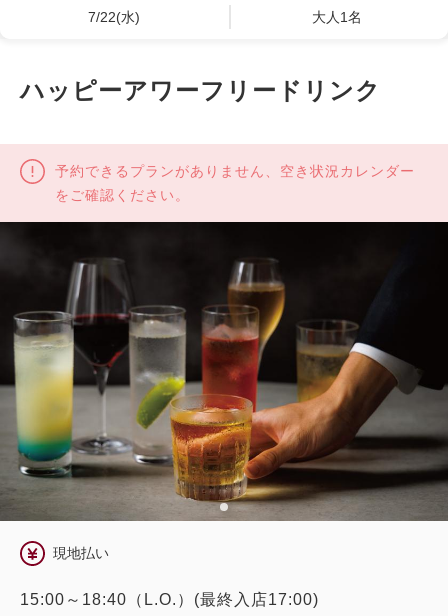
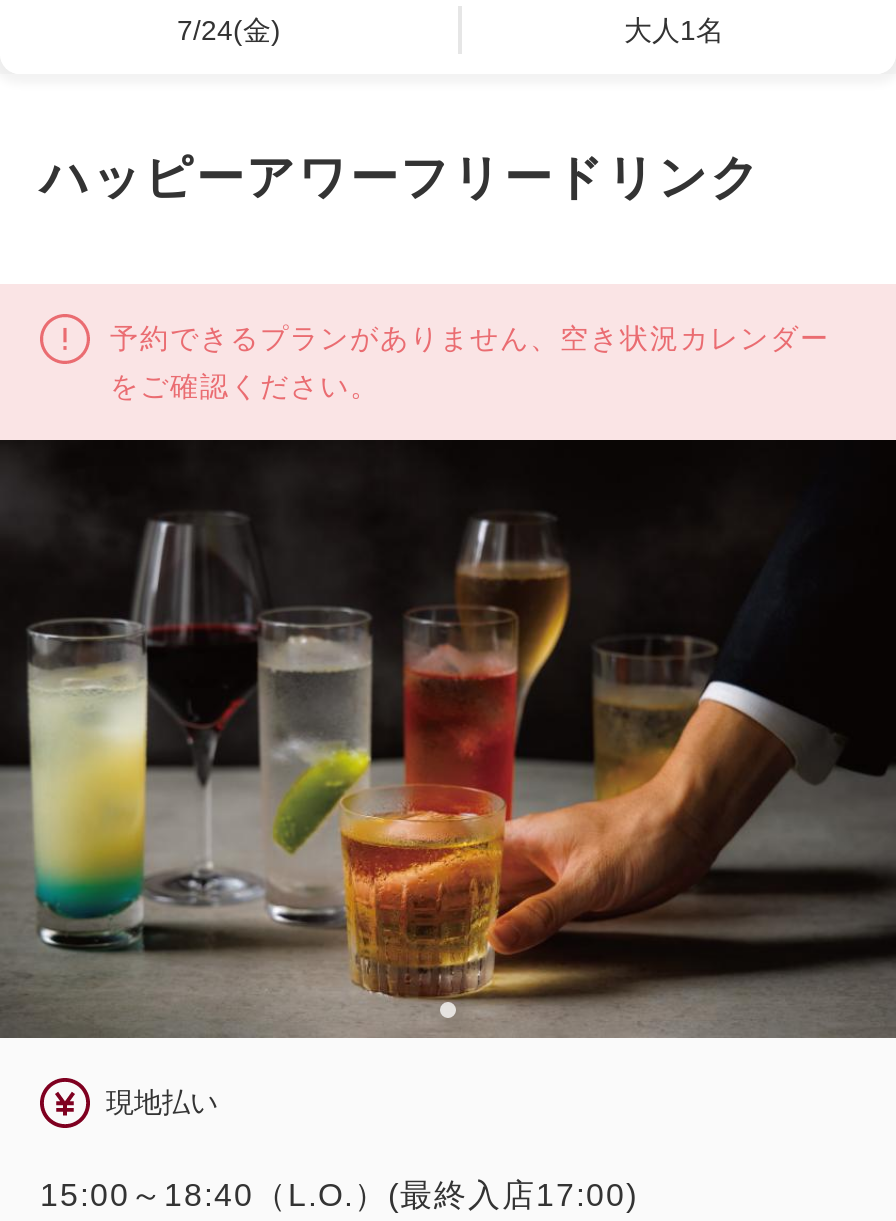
[88,9,140,25] 7/22(水) -> [177,14,281,46] 7/24(金)

